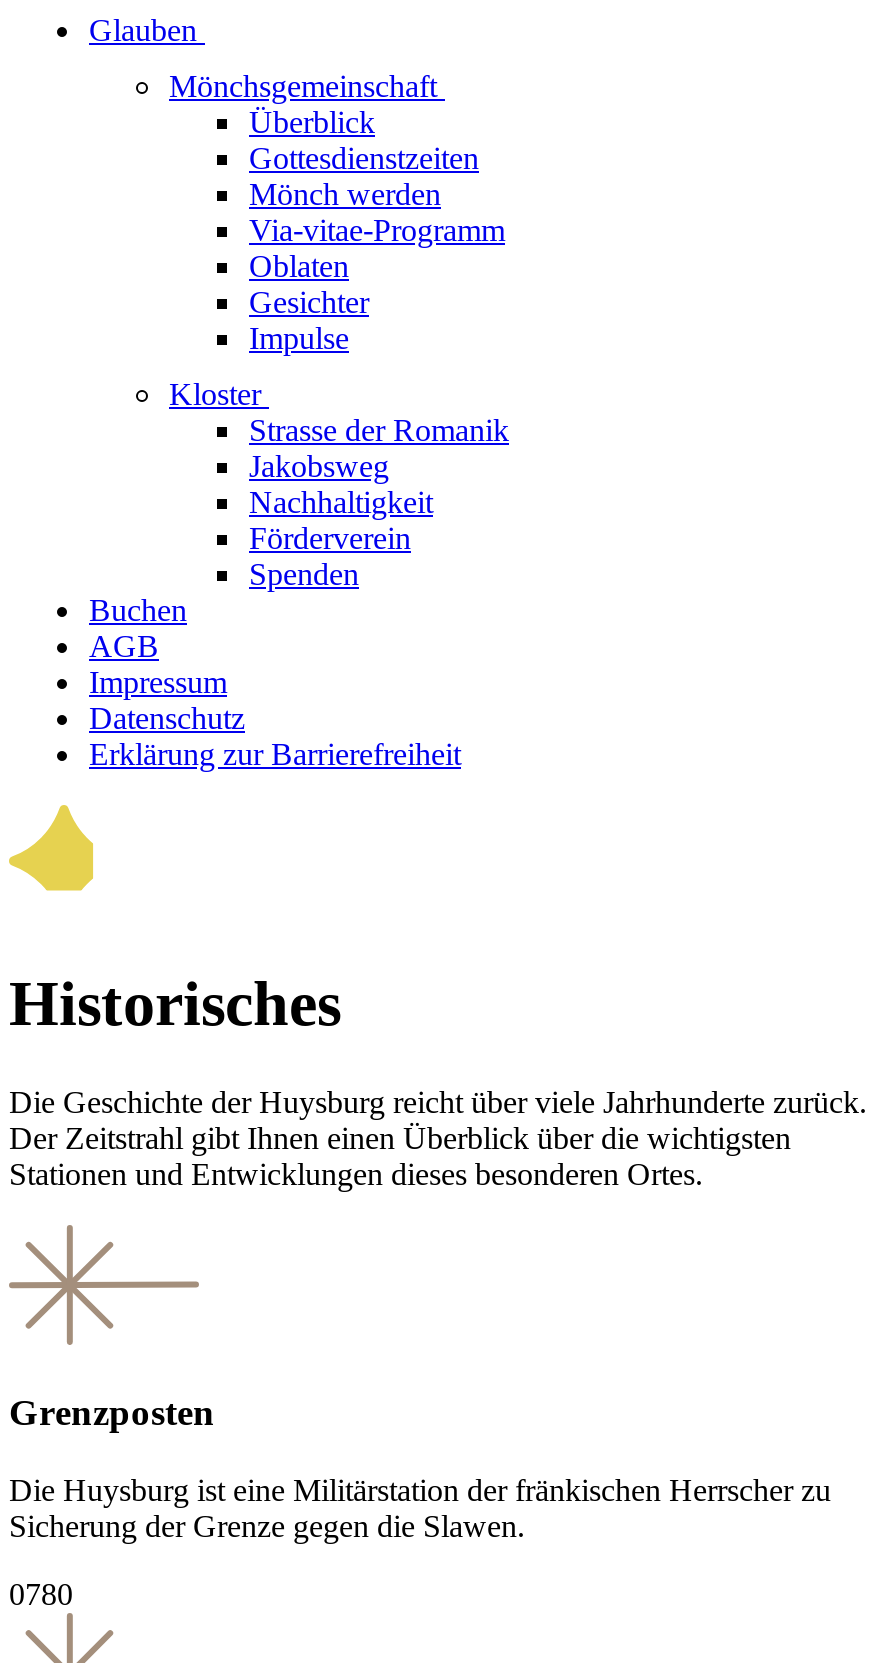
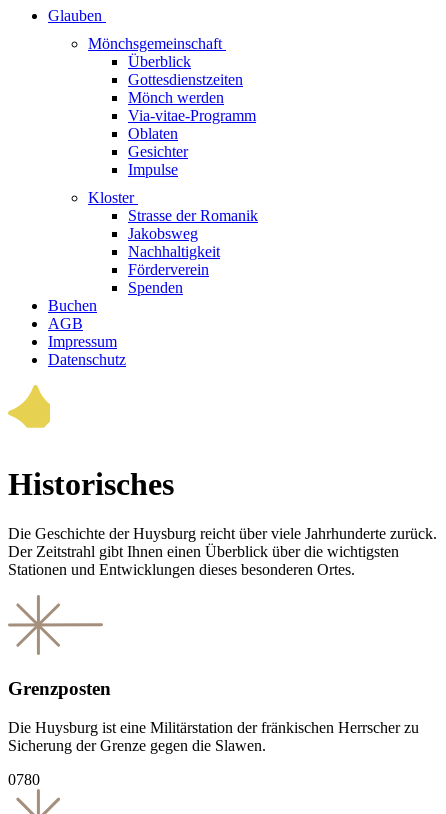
[89,737,461,771] Erklärung zur Barrierefreiheit -> none

